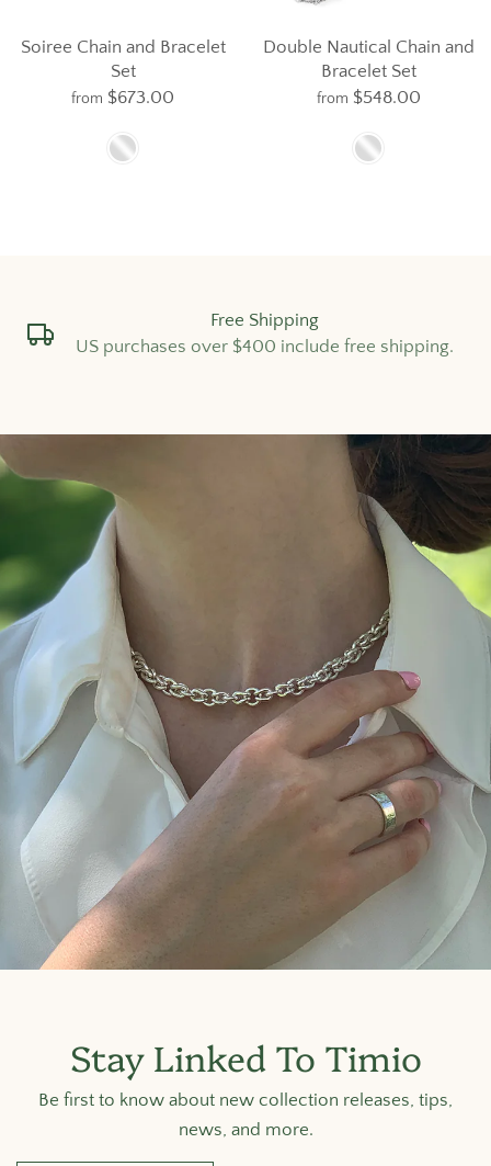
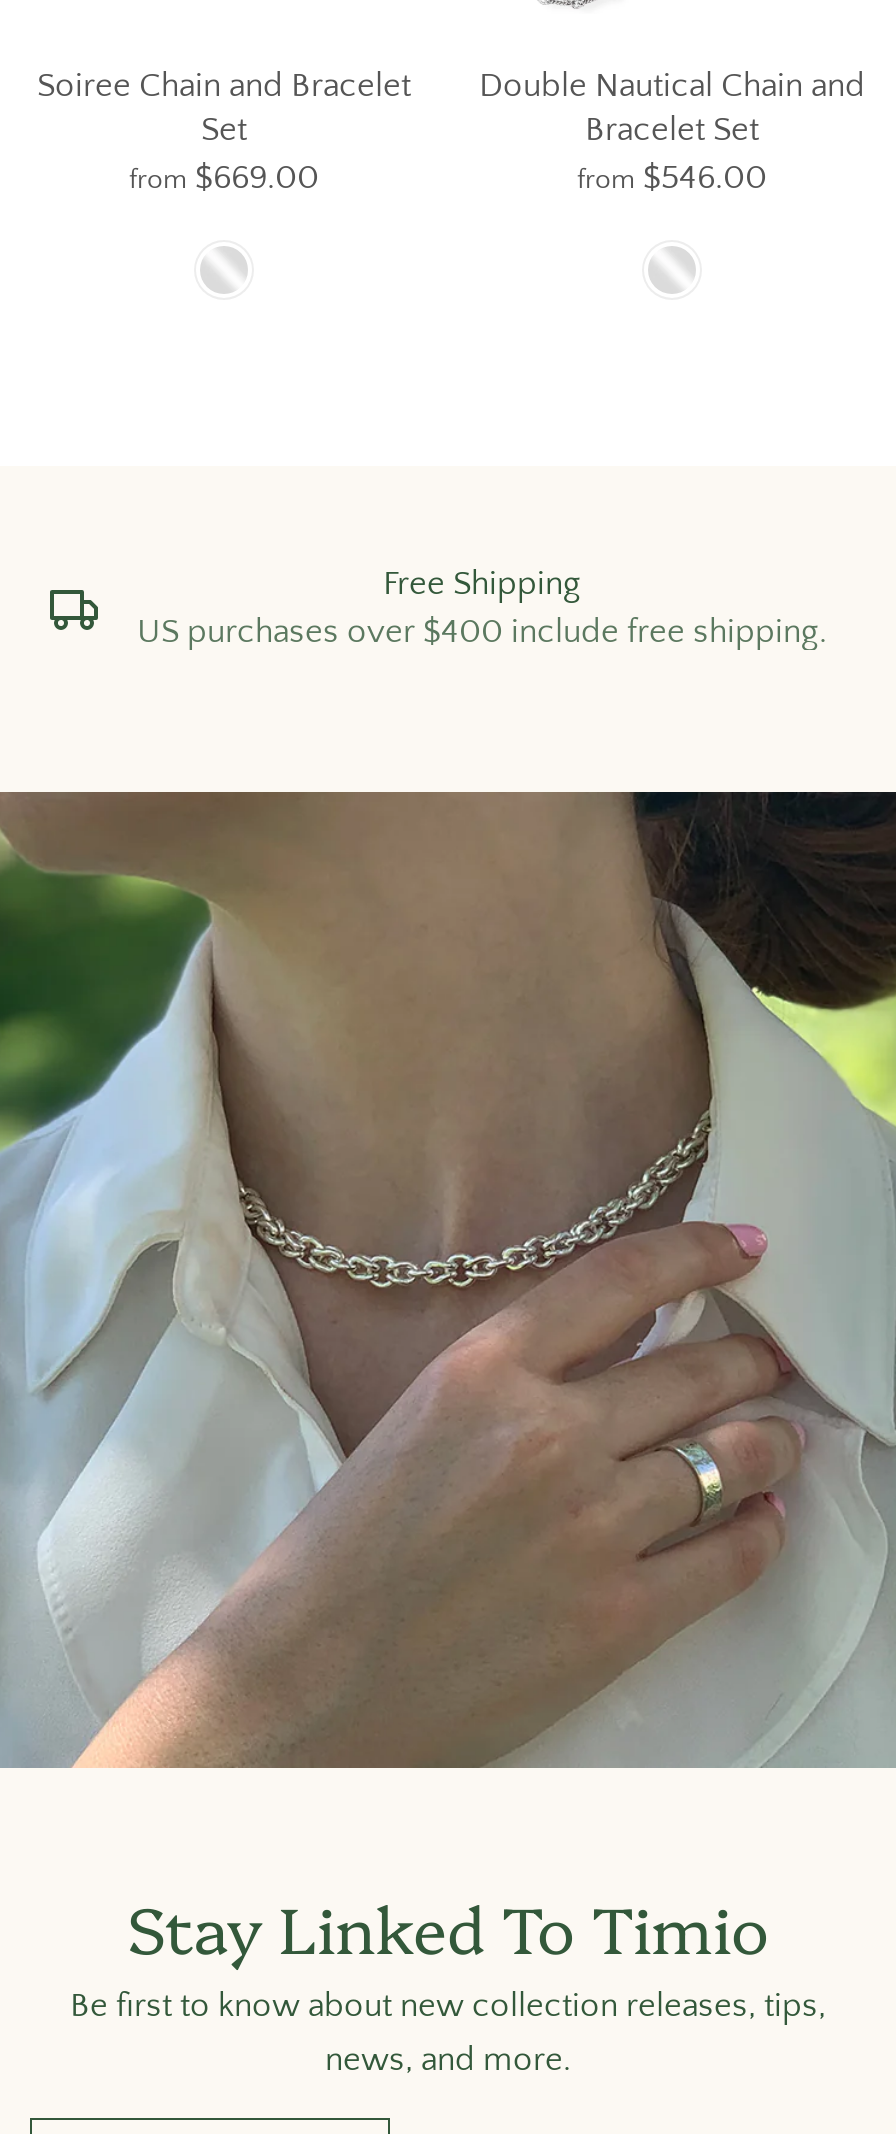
[71,88,174,107] from $673.00 -> [129,160,319,196] from $669.00
[316,88,420,107] from $548.00 -> [577,160,767,196] from $546.00

